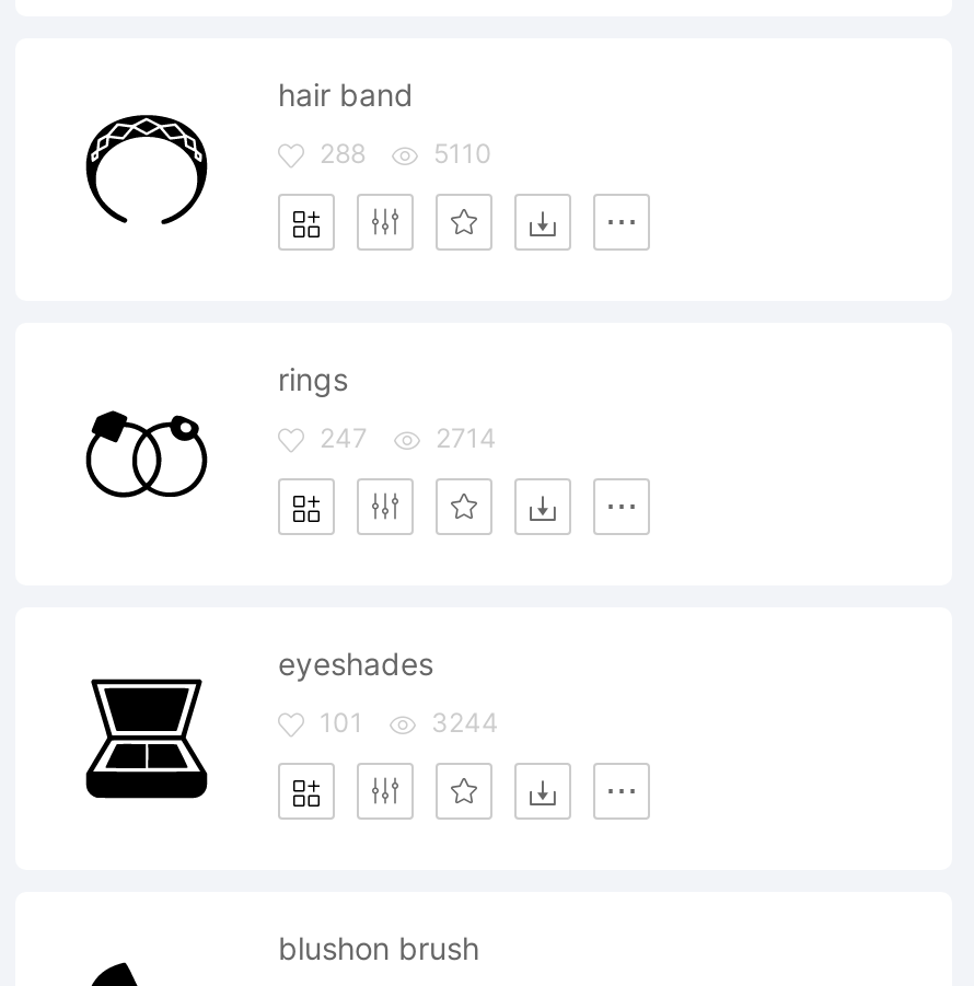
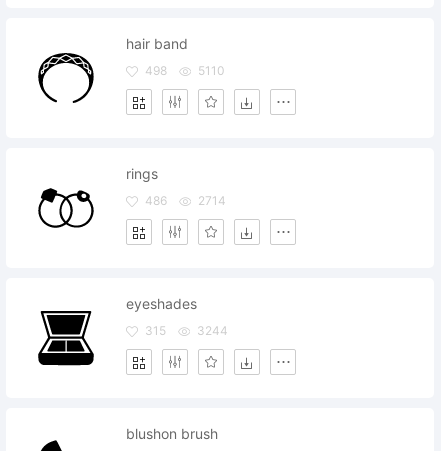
[320,137,366,170] 288 -> [145,63,167,78] 498
[320,421,368,454] 247 -> [145,193,167,208] 486
[320,706,363,739] 101 -> [145,323,166,338] 315

